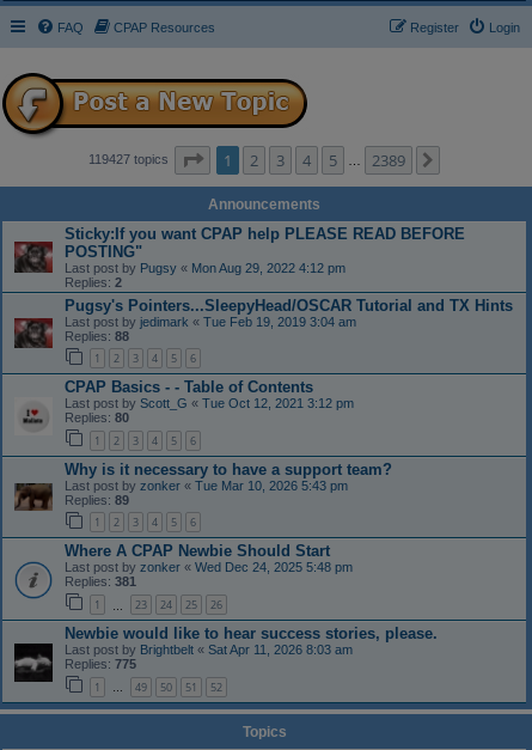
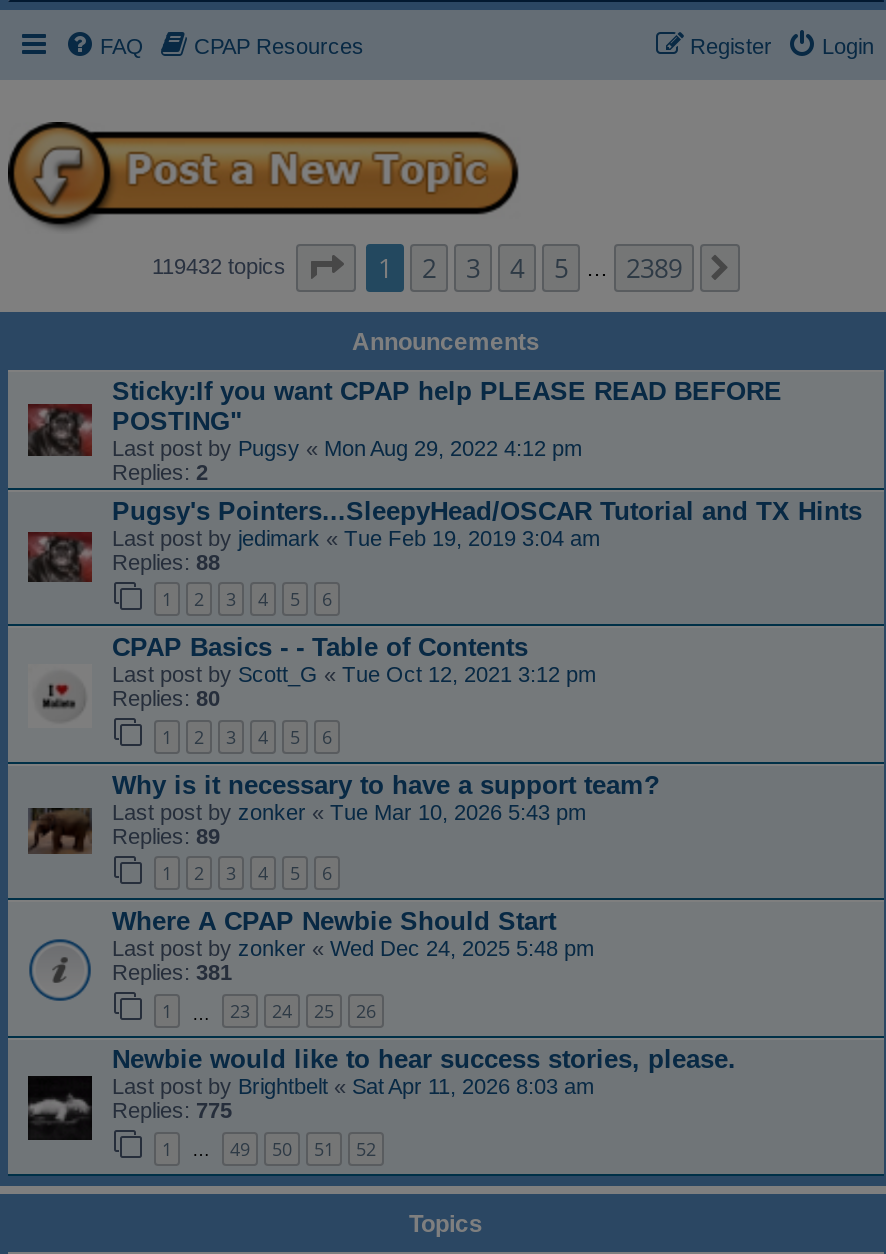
[88,151,172,166] 119427 topics -> [152,253,292,277] 119432 topics

